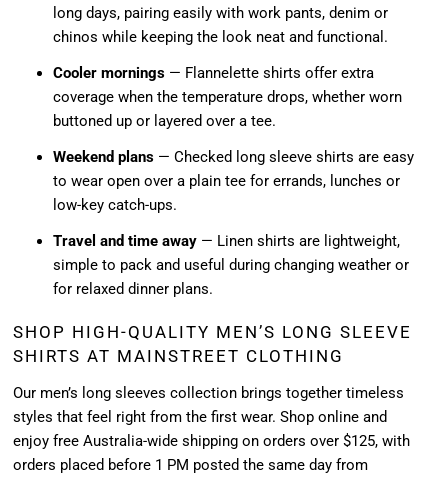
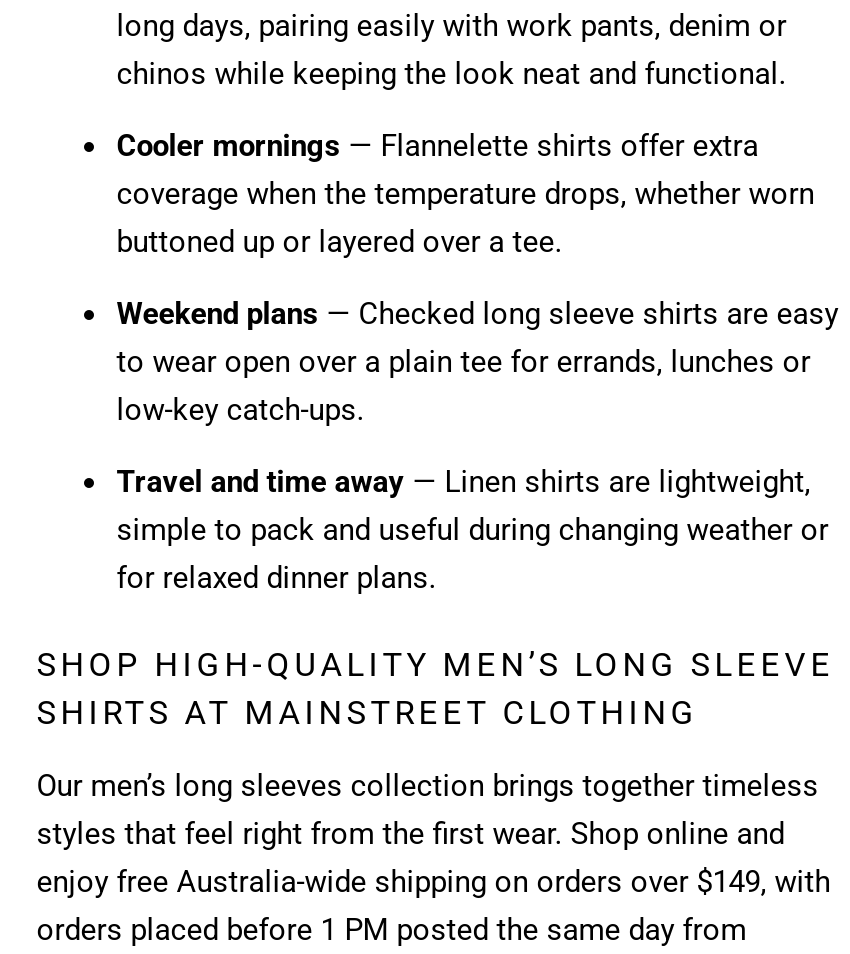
[13,432,410,450] enjoy free Australia-wide shipping on orders over $125, with -> [36,865,830,901] enjoy free Australia-wide shipping on orders over $149, with

